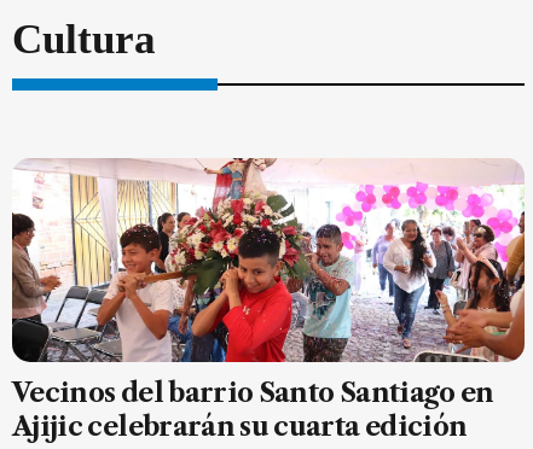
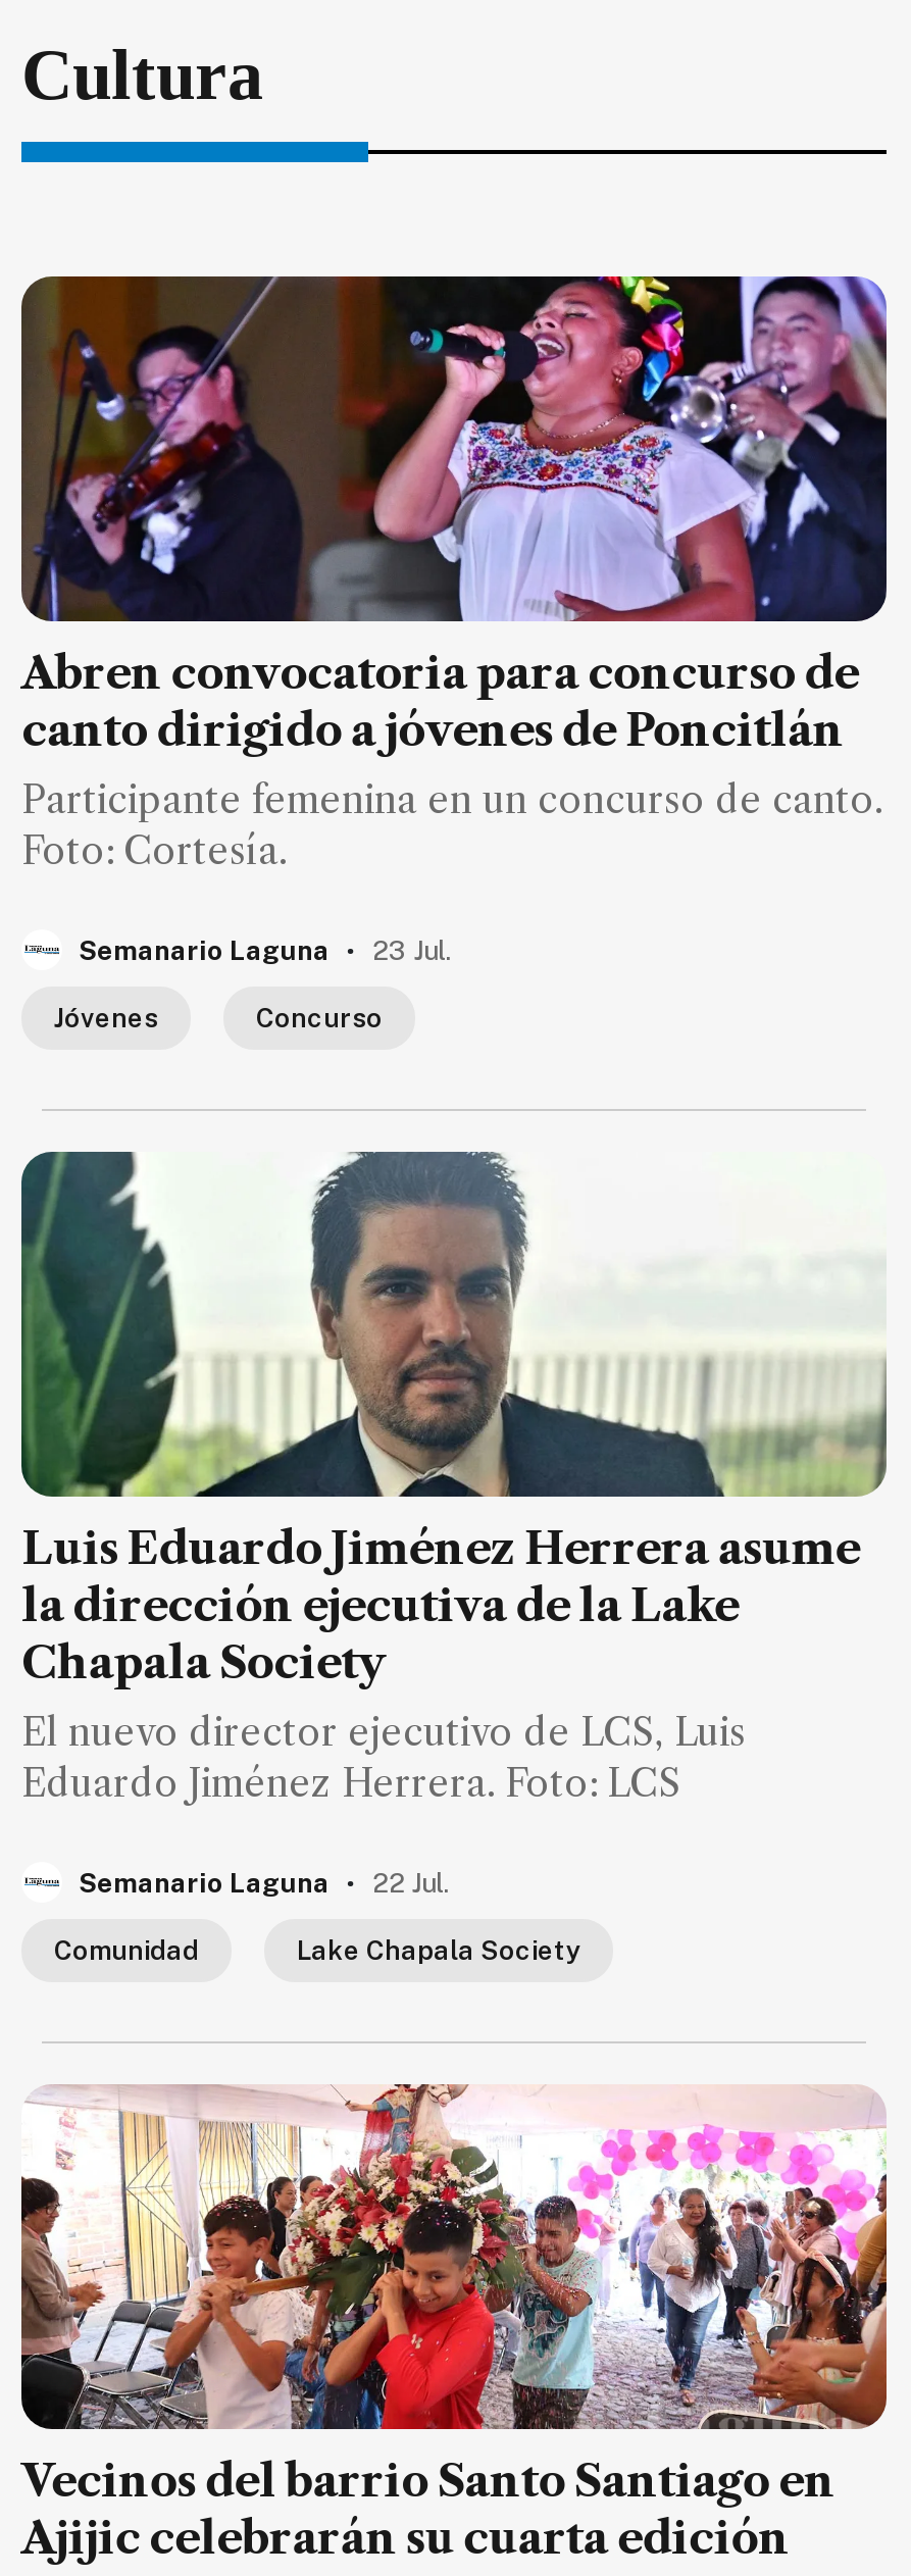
none -> [19,274,889,1034] [image] | Abren convocatoria para concurso de | canto dirigido a jóvenes de Poncitlán | Participante femenina en un concurso de canto. | Foto: Cortesía. | Semanario Laguna . 23 Jul. | Jóvenes | Concurso
none -> [19,1150,889,1966] [image] | Luis Eduardo Jiménez Herrera asume | la dirección ejecutiva de la Lake | Chapala Society | El nuevo director ejecutivo de LCS, Luis | Eduardo Jiménez Herrera. Foto: LCS | Semanario Laguna . 22 Jul. | Comunidad | Lake Chapala Society

